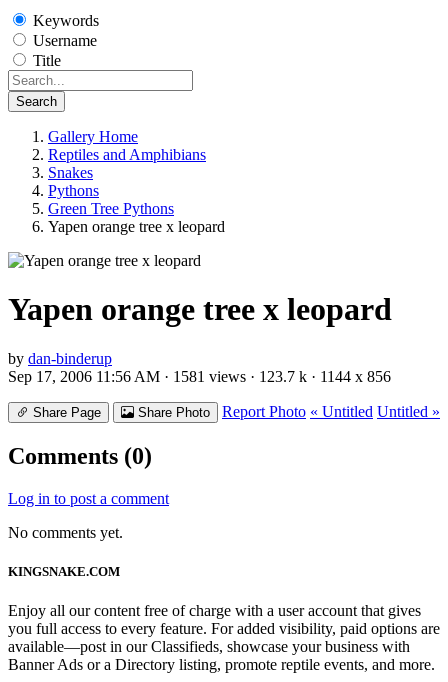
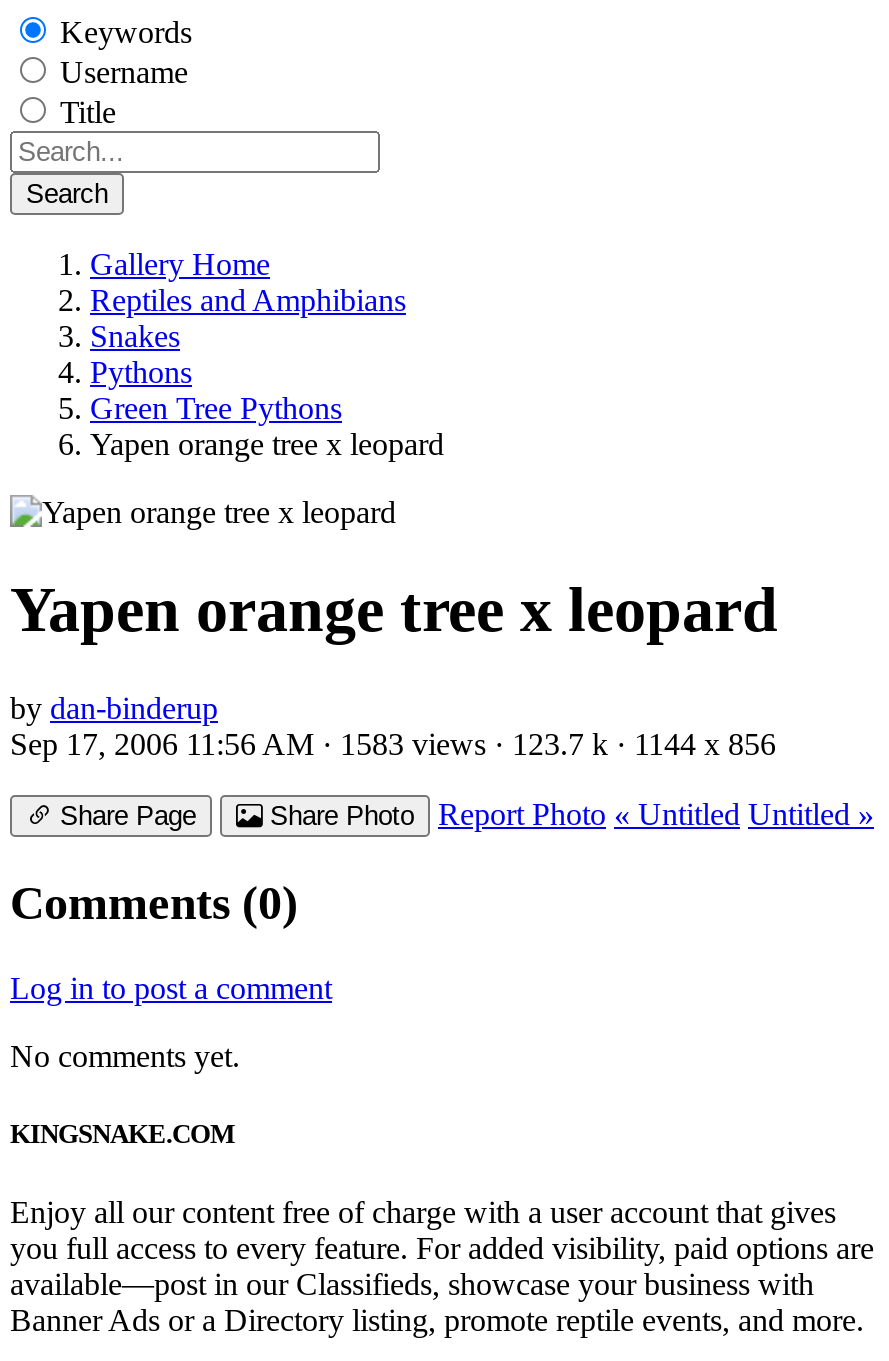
[8,368,391,385] Sep 17, 2006 11:56 AM · 1581 views · 123.7 k · 1144 x 856 -> [10,727,776,761] Sep 17, 2006 11:56 AM · 1583 views · 123.7 k · 1144 x 856

